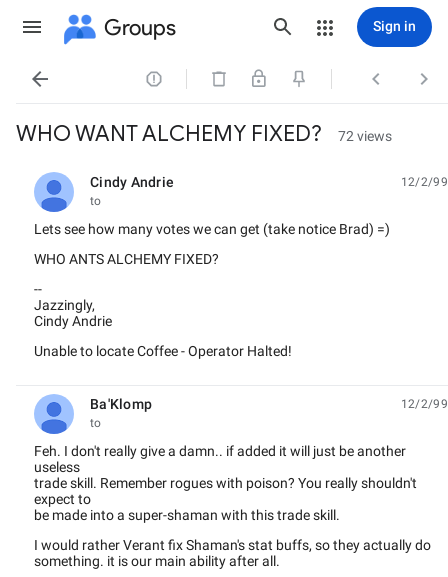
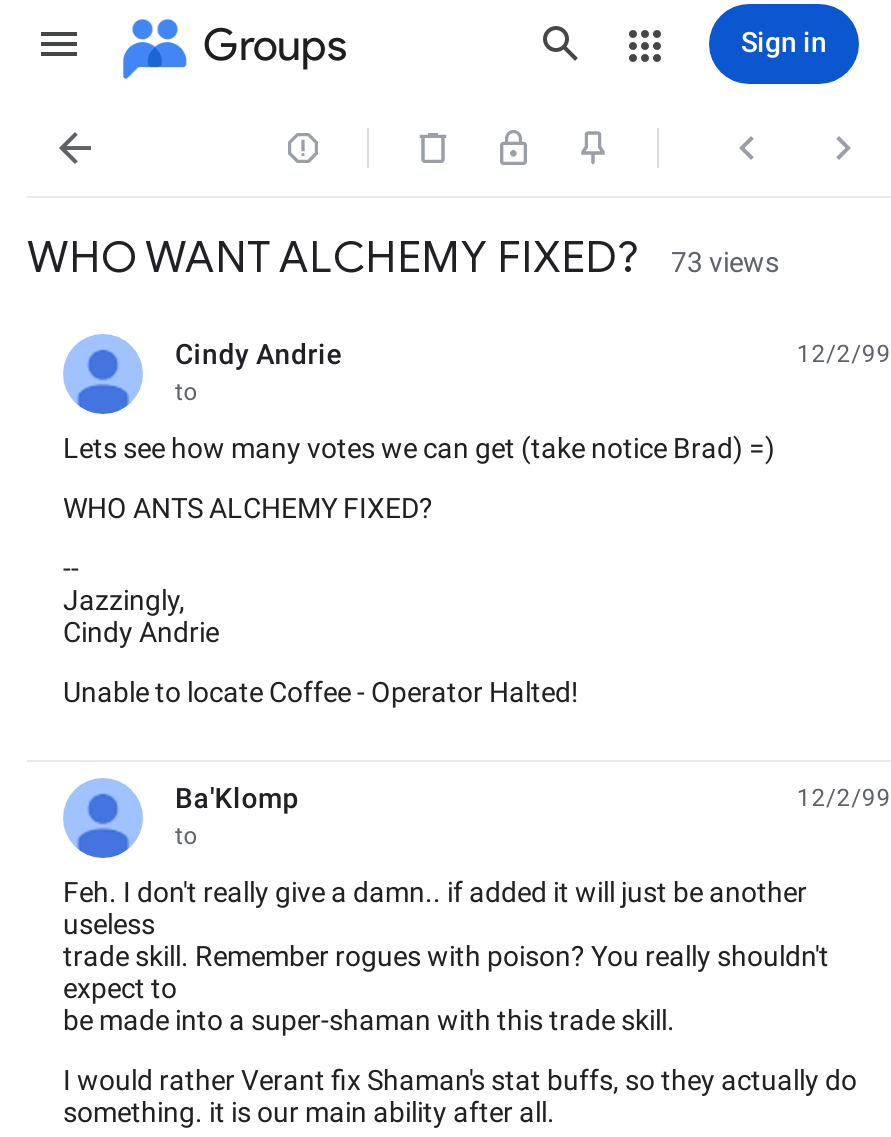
[16,120,392,147] WHO WANT ALCHEMY FIXED? 72 views -> [27,230,779,284] WHO WANT ALCHEMY FIXED? 73 views

